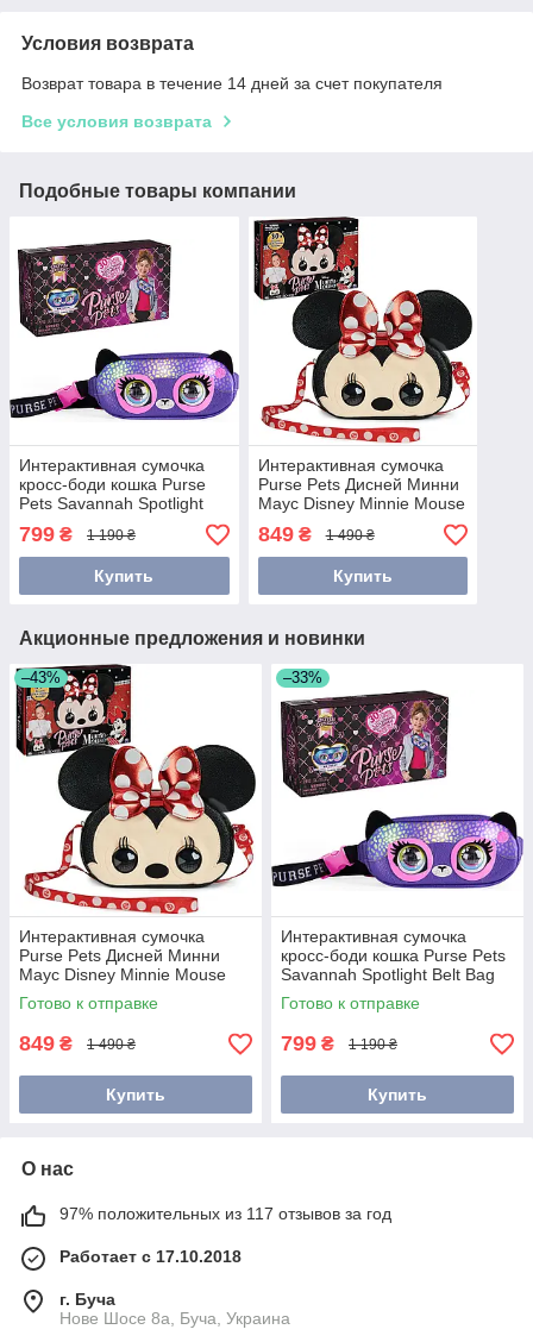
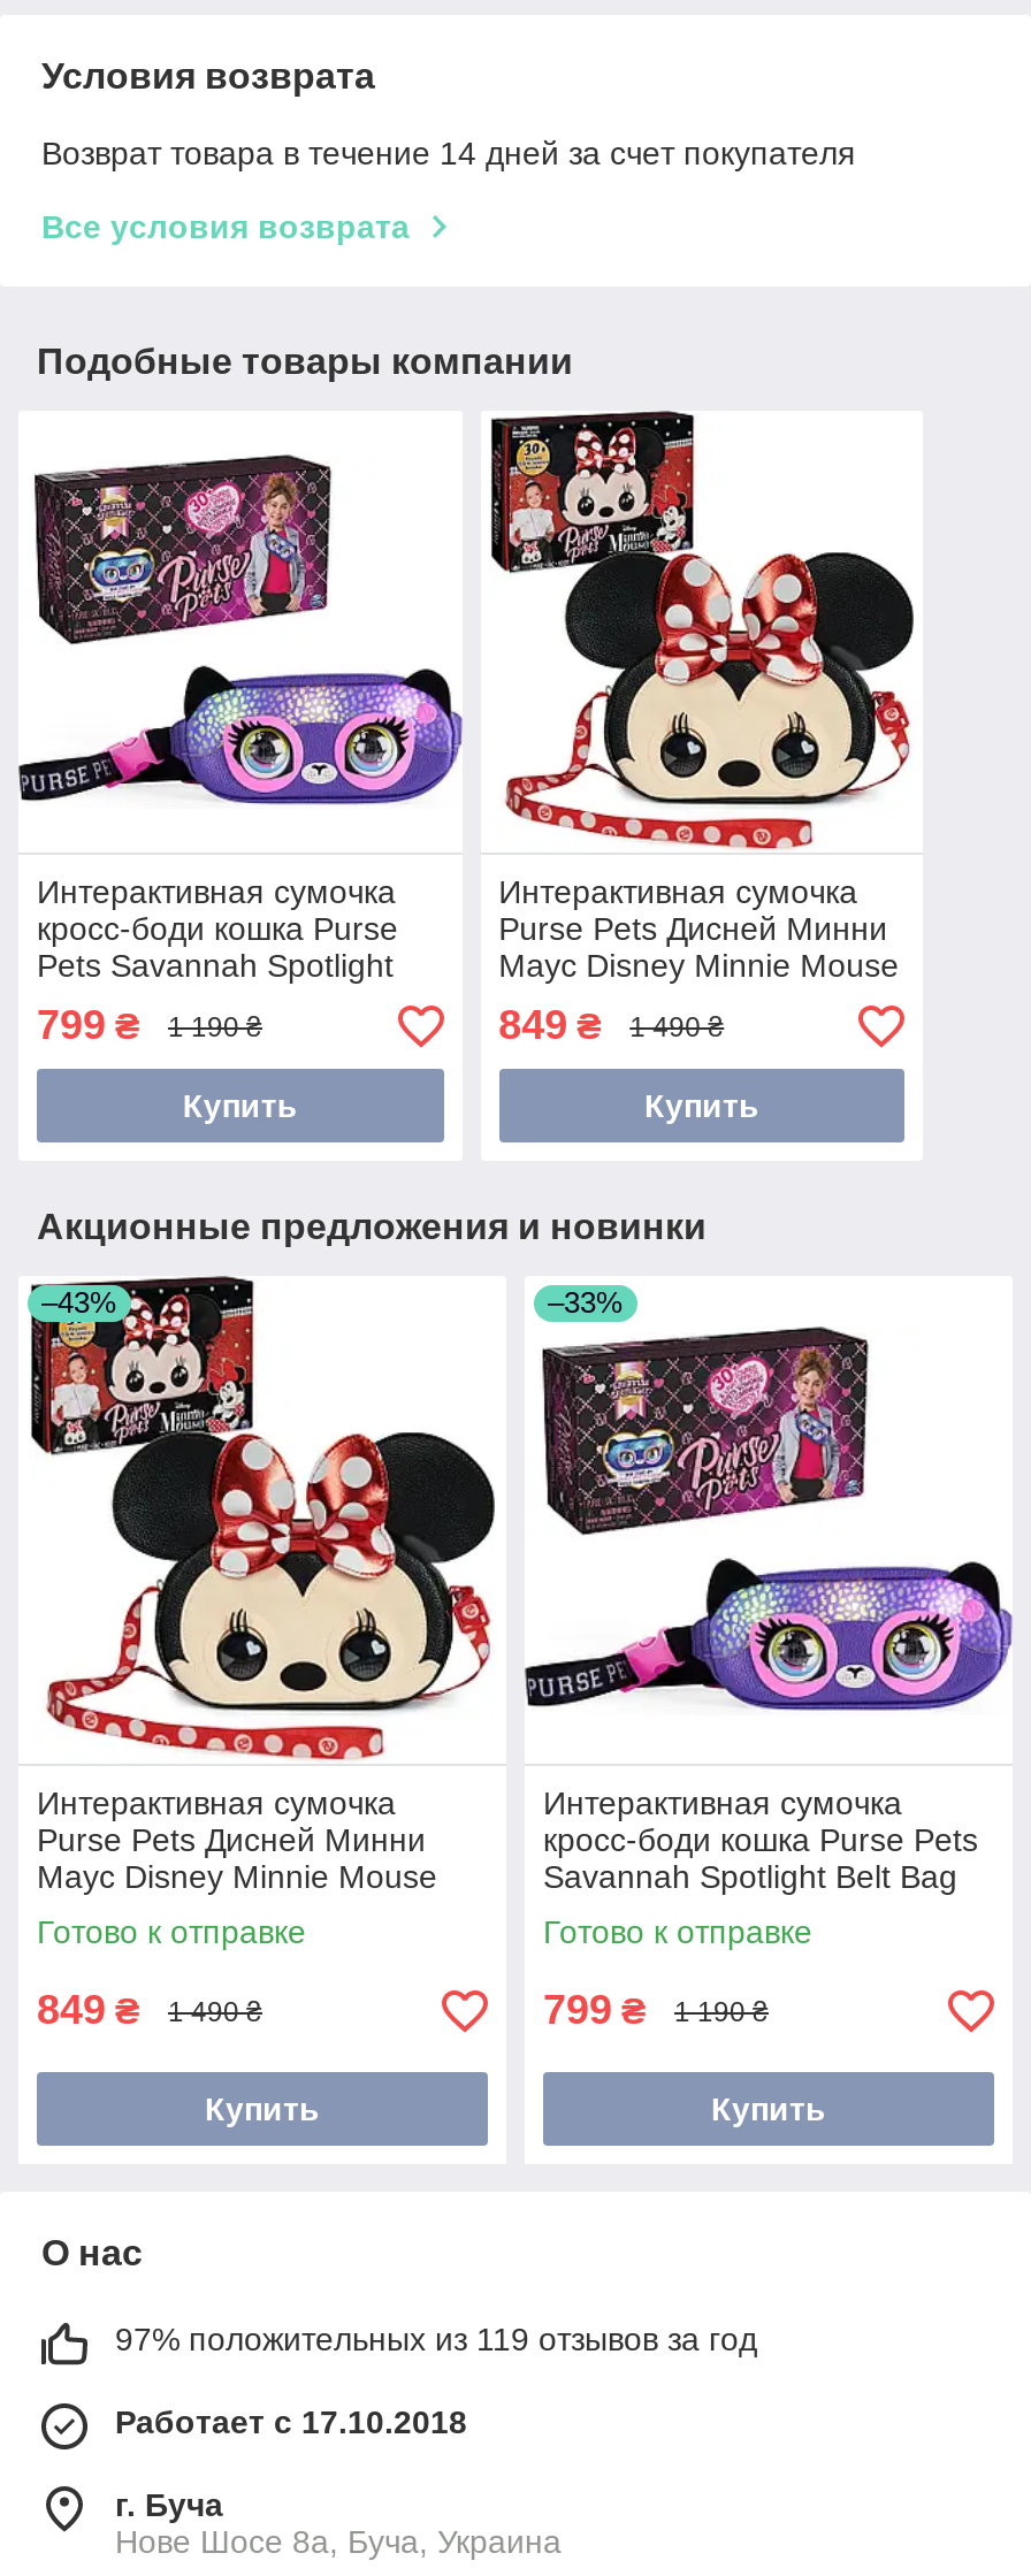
[59,1205,391,1224] 97% положительных из 117 отзывов за год -> [115,2322,757,2359] 97% положительных из 119 отзывов за год

